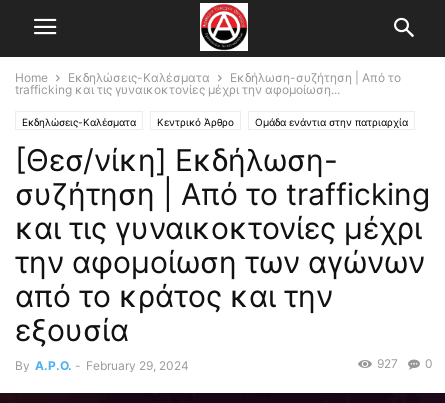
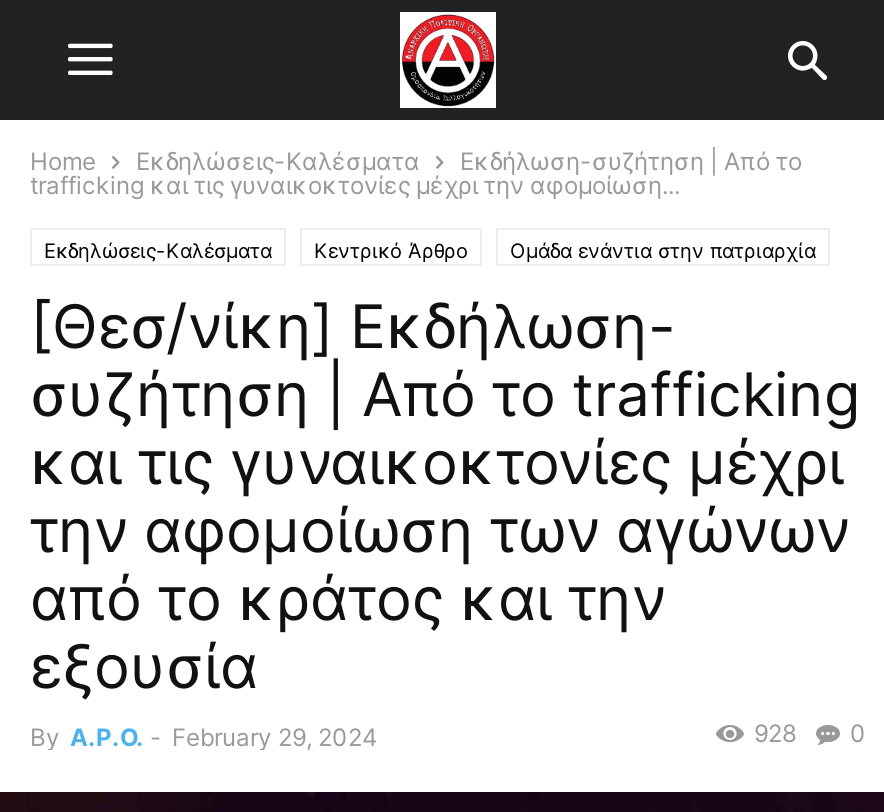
[377,356,433,371] 927 0 -> [754,718,866,748] 928 0

